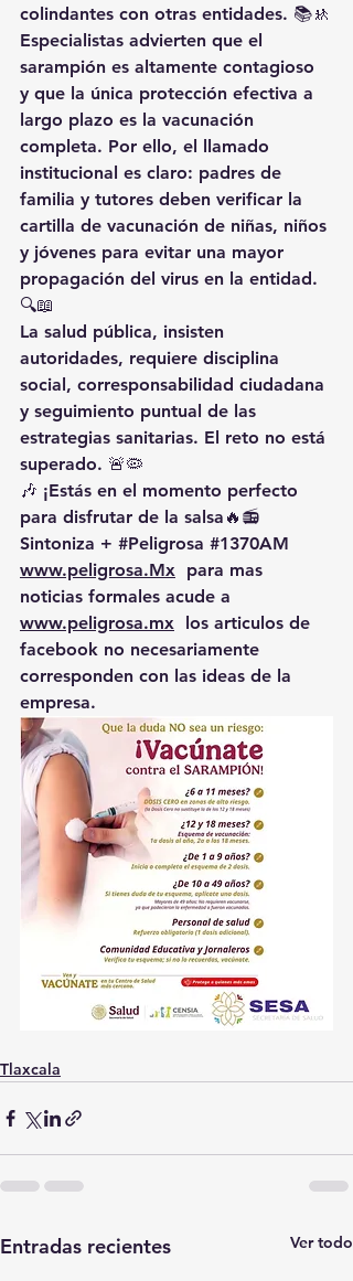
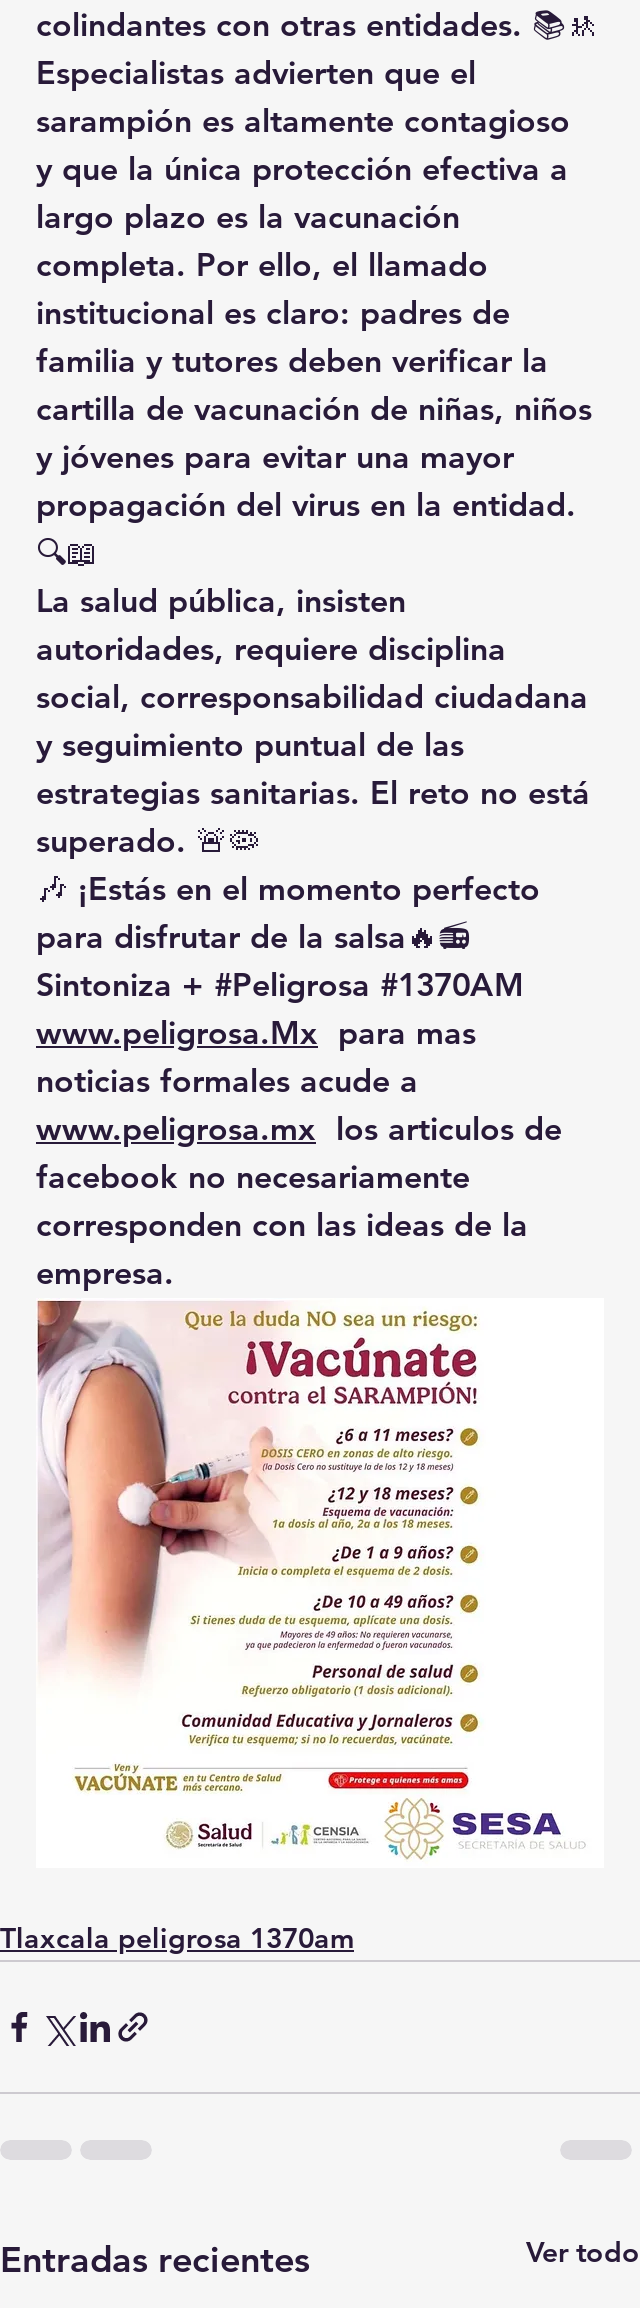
[0,1059,61,1079] Tlaxcala -> [0,1920,354,1956] Tlaxcala peligrosa 1370am

